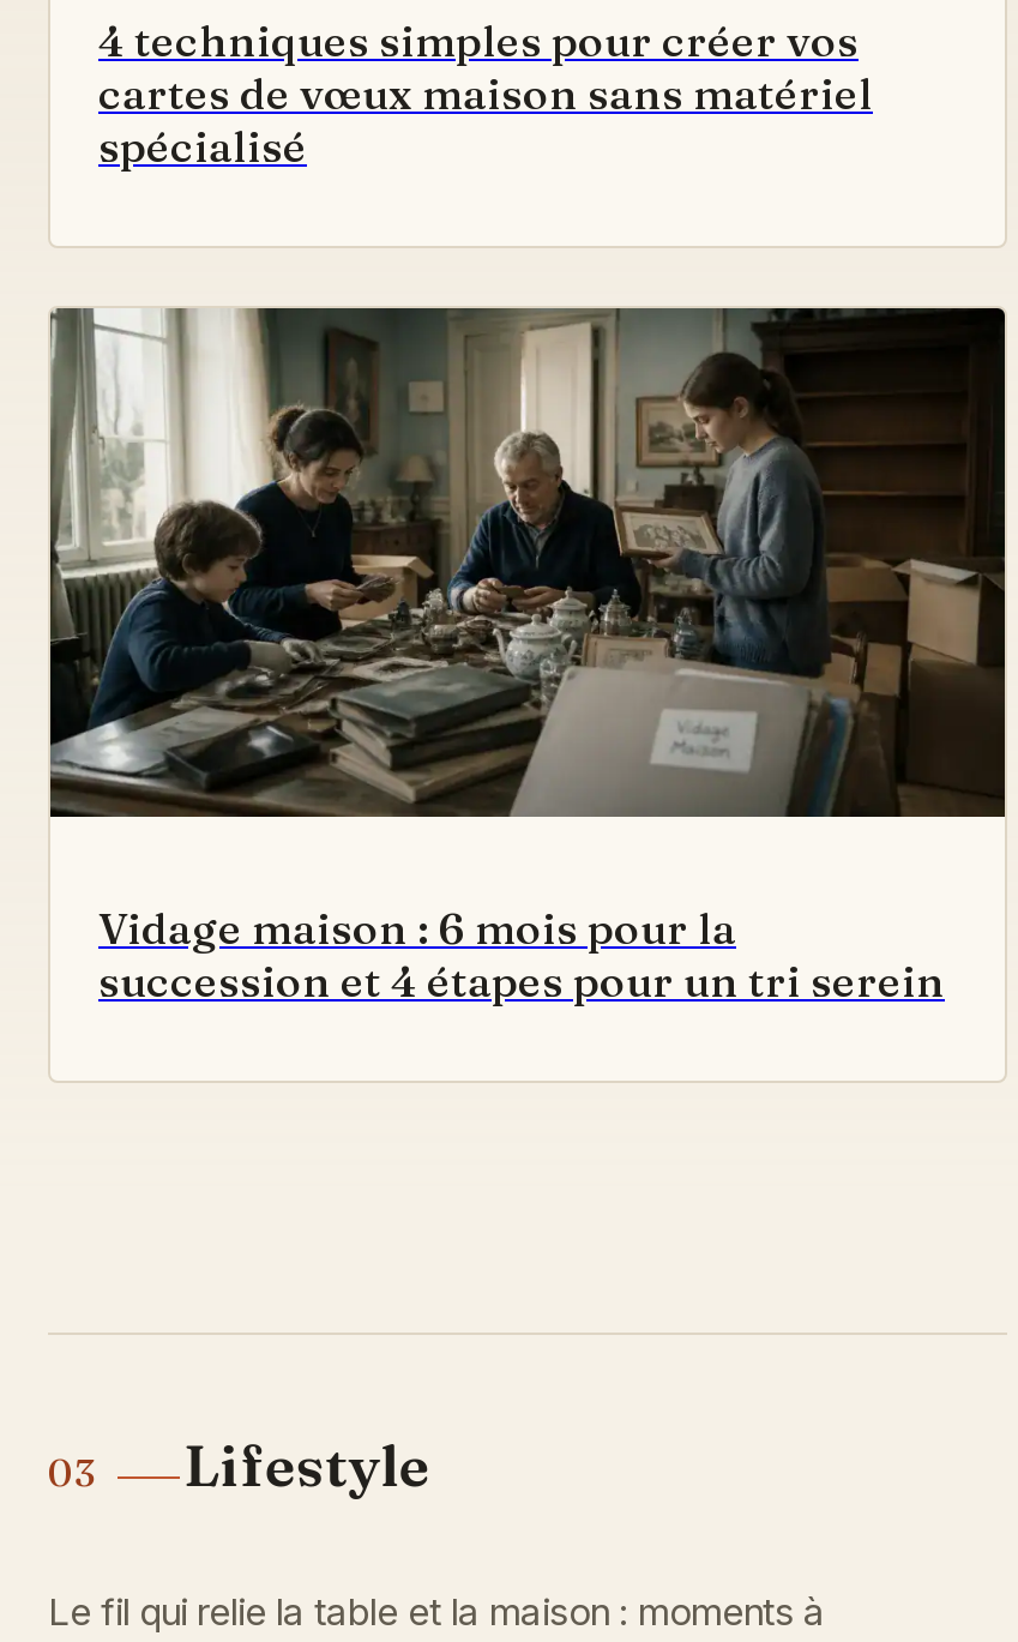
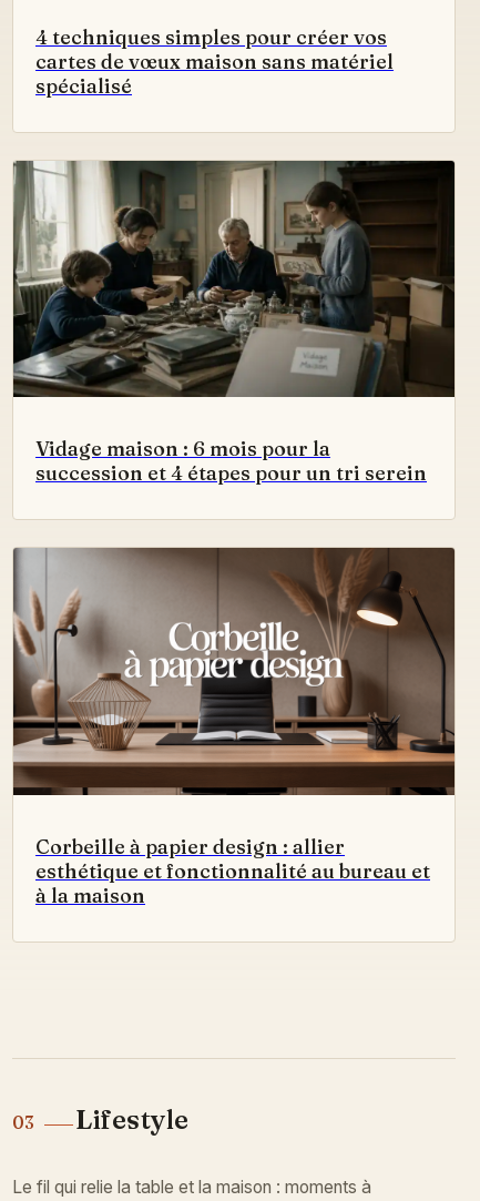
none -> [12,547,456,908] [image] | Corbeille à papier design : allier | esthétique et fonctionnalité au bureau et | à la maison

